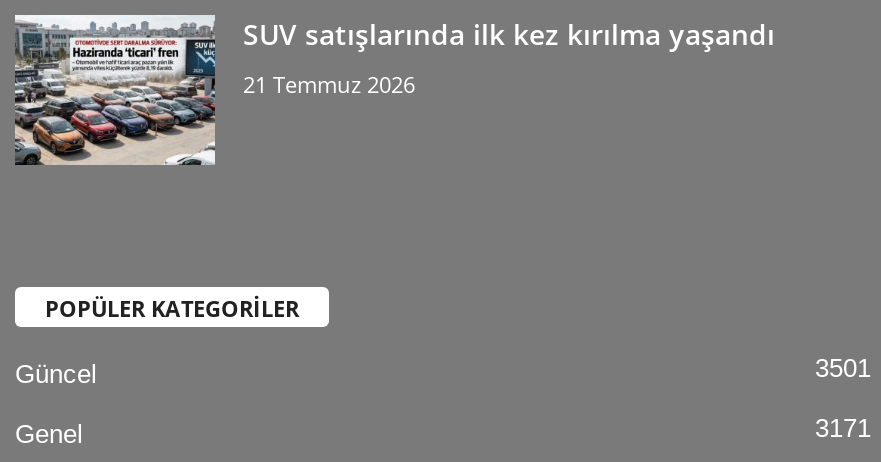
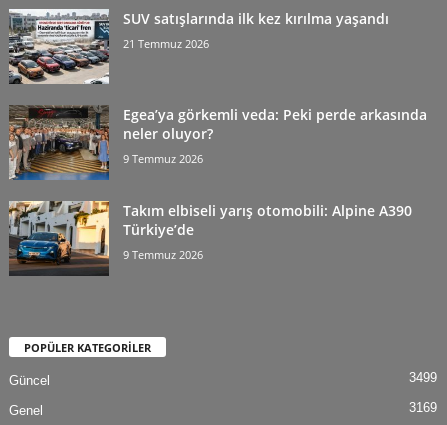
none -> [9,105,427,262] [image] | Egea’ya görkemli veda: Peki perde arkasında | neler oluyor? | 9 Temmuz 2026 | Takım elbiseli yarış otomobili: Alpine A390 | Türkiye’de | 9 Temmuz 2026
none -> [9,200,109,277] [image]
[815,353,871,383] 3501 -> [409,370,437,385] 3499
[815,413,871,443] 3171 -> [409,400,437,415] 3169

